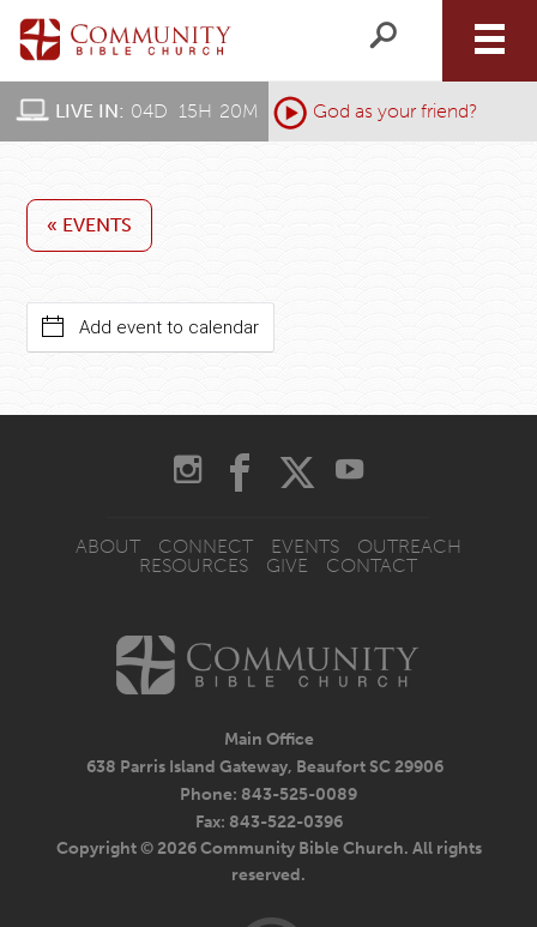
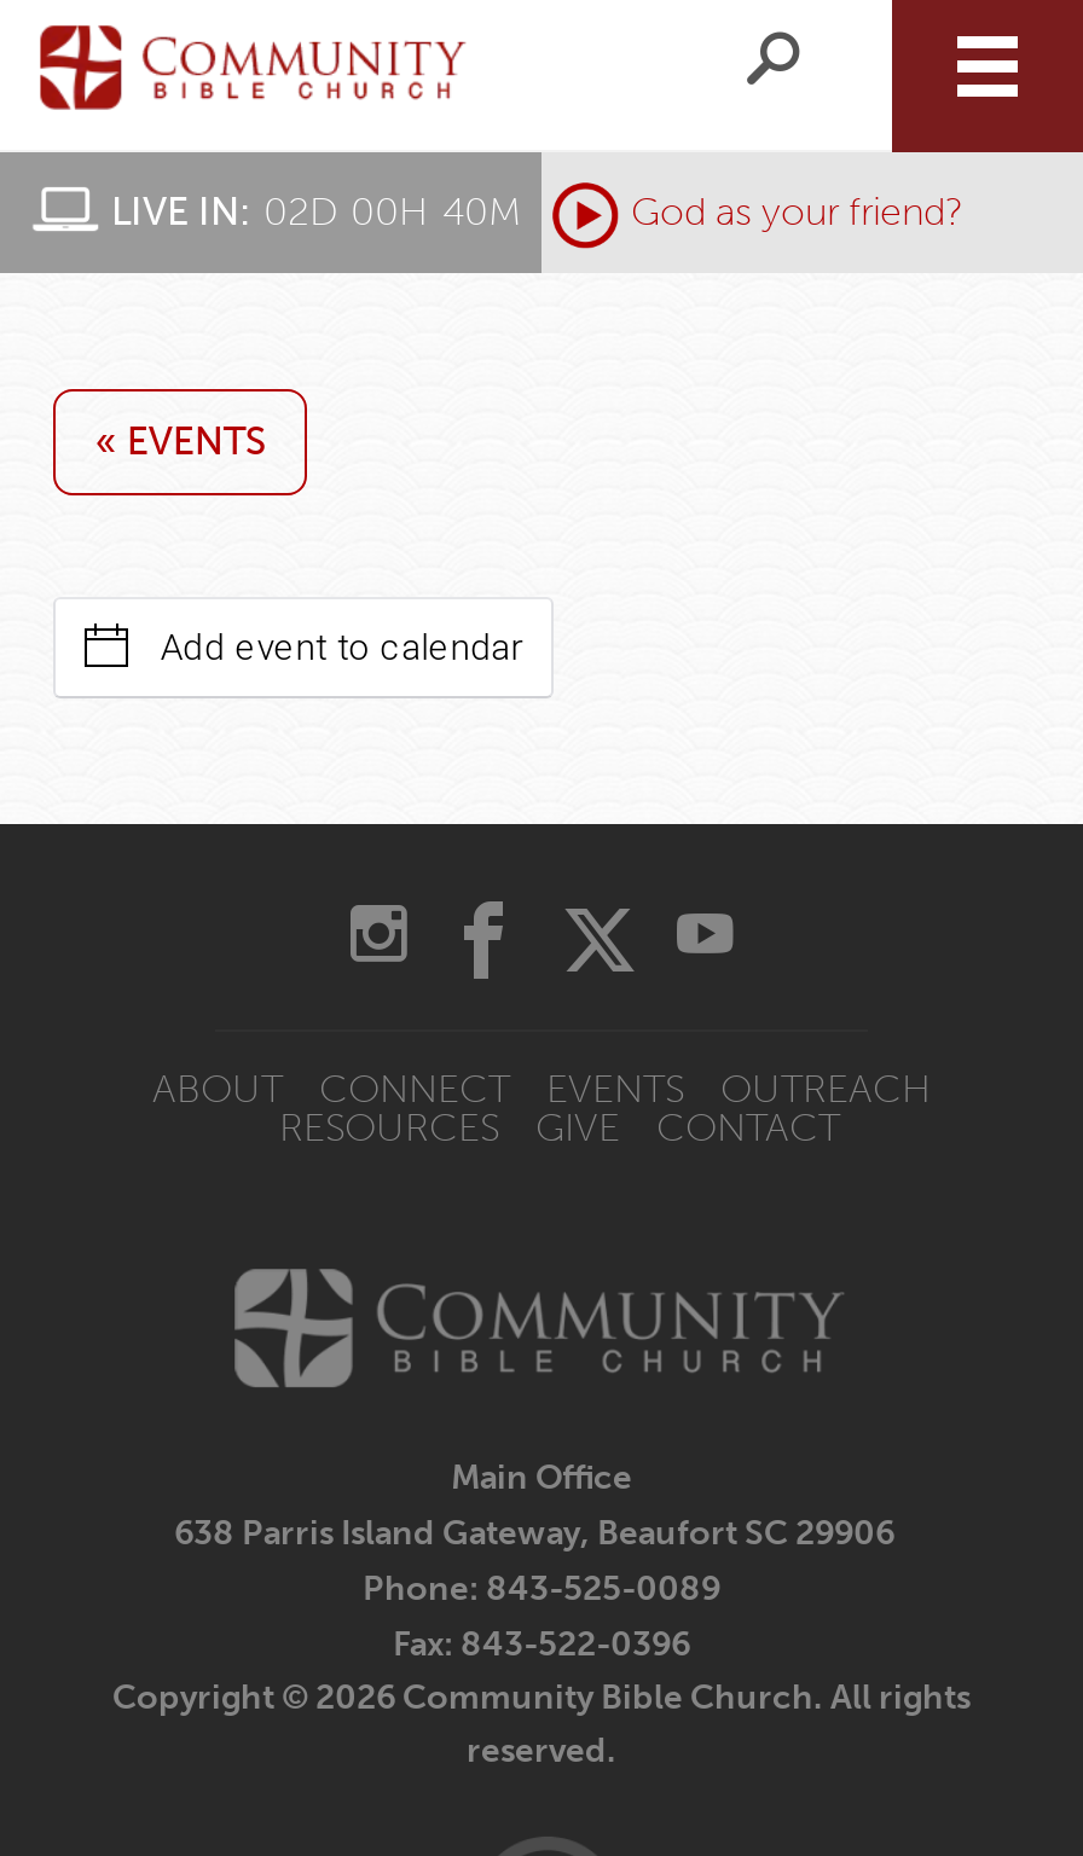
[55,100,265,122] LIVE IN: 04D: 15H: 20M: -> [111,188,534,234] LIVE IN: 02D: 00H: 40M:

